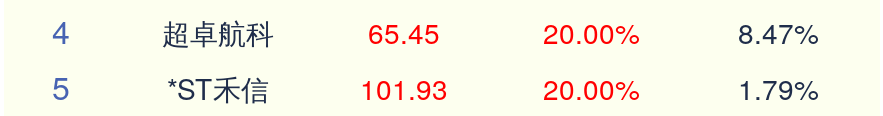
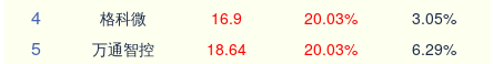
[162,12,818,52] 超卓航科 | 65.45 | 20.00% | 8.47% -> [100,7,456,29] 格科微 | 16.9 | 20.03% | 3.05%
[167,68,818,108] *ST禾信 | 101.93 | 20.00% | 1.79% -> [92,38,456,60] 万通智控 | 18.64 | 20.03% | 6.29%

